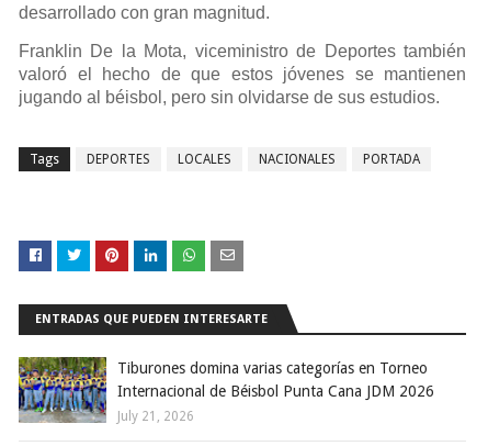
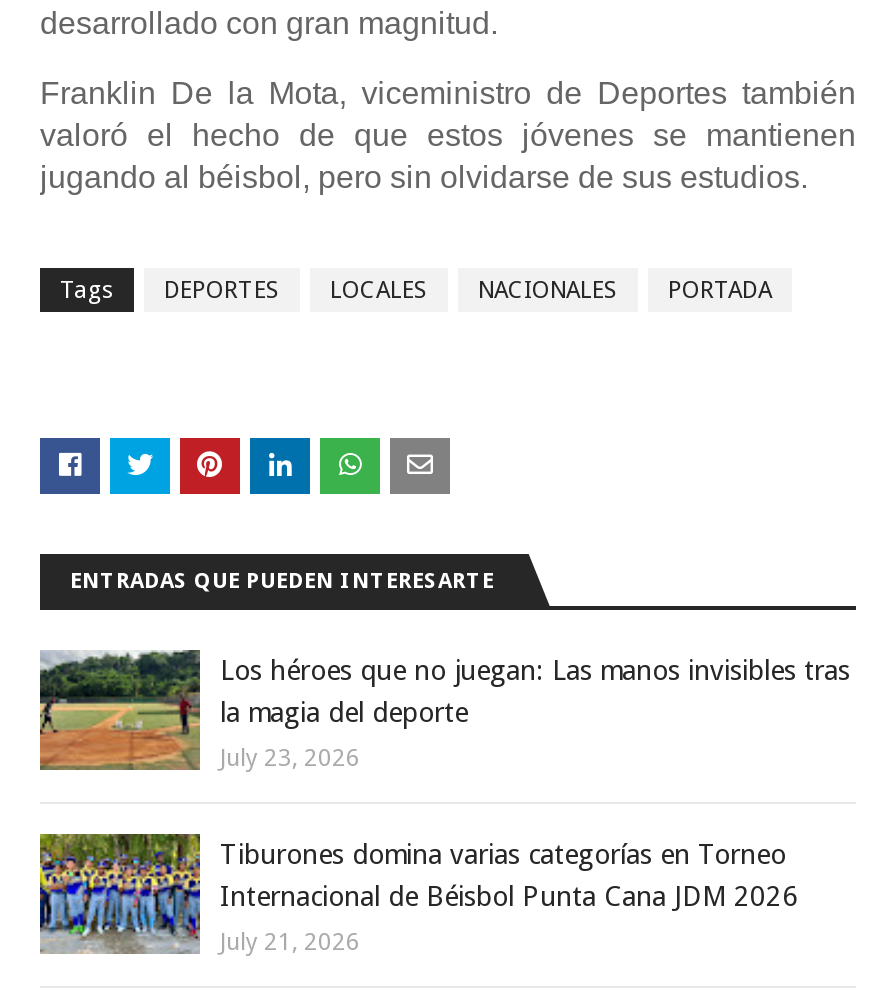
none -> [38,650,850,772] [image] | Los héroes que no juegan: Las manos invisibles tras | la magia del deporte | July 23, 2026

